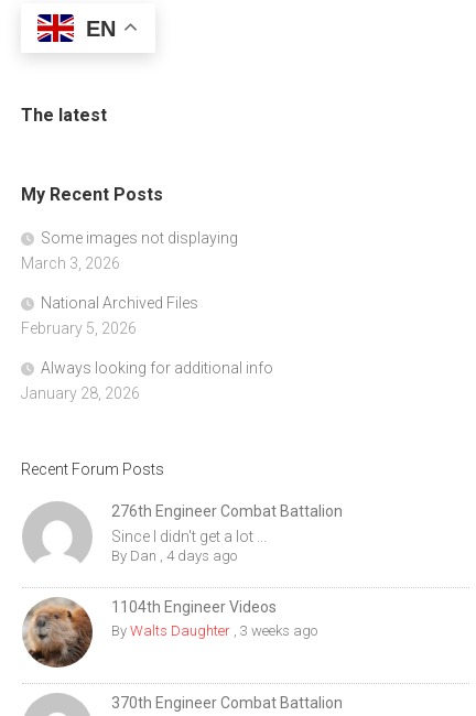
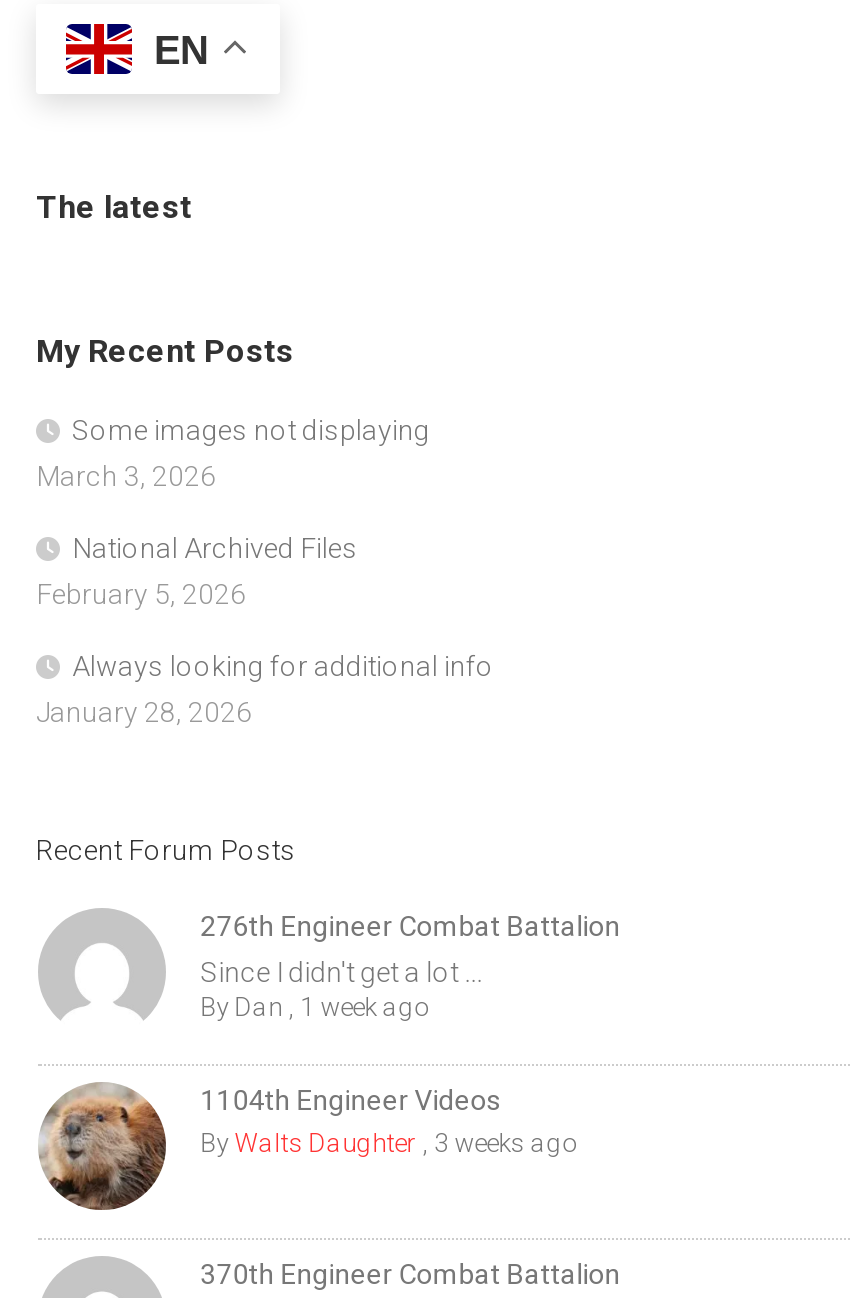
[112,547,237,564] By Dan, 4 days ago -> [200,992,426,1022] By Dan, 1 week ago

